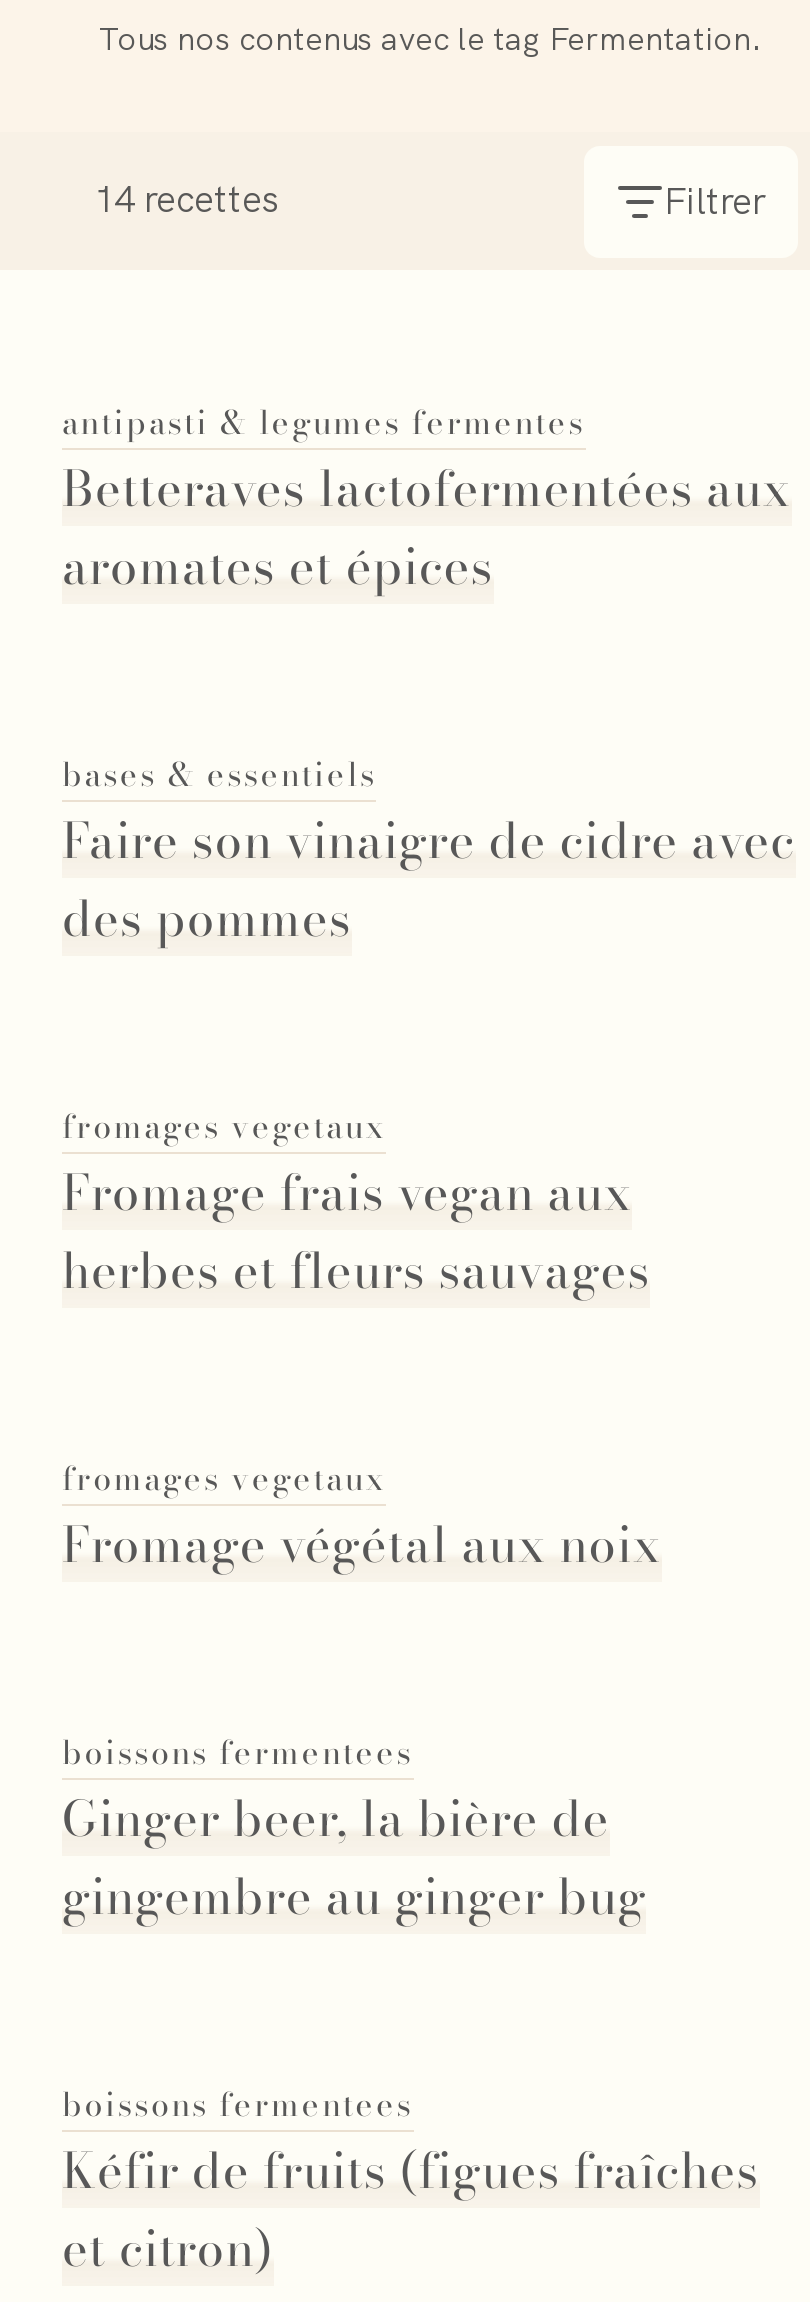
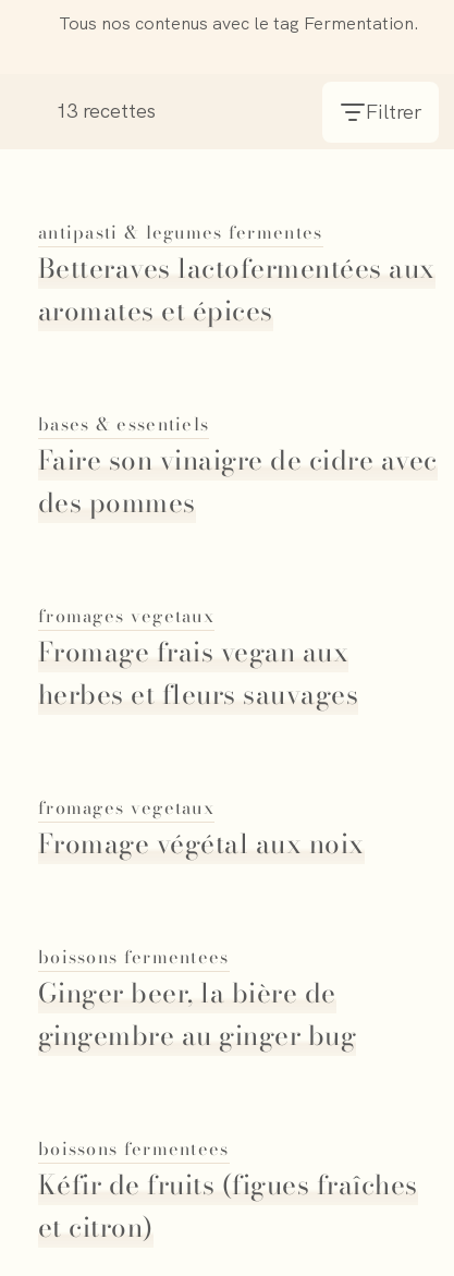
[94,176,278,224] 14 recettes -> [56,98,156,124] 13 recettes

